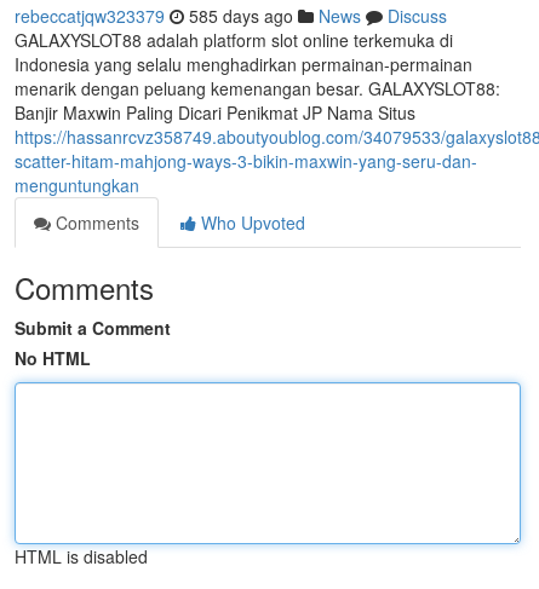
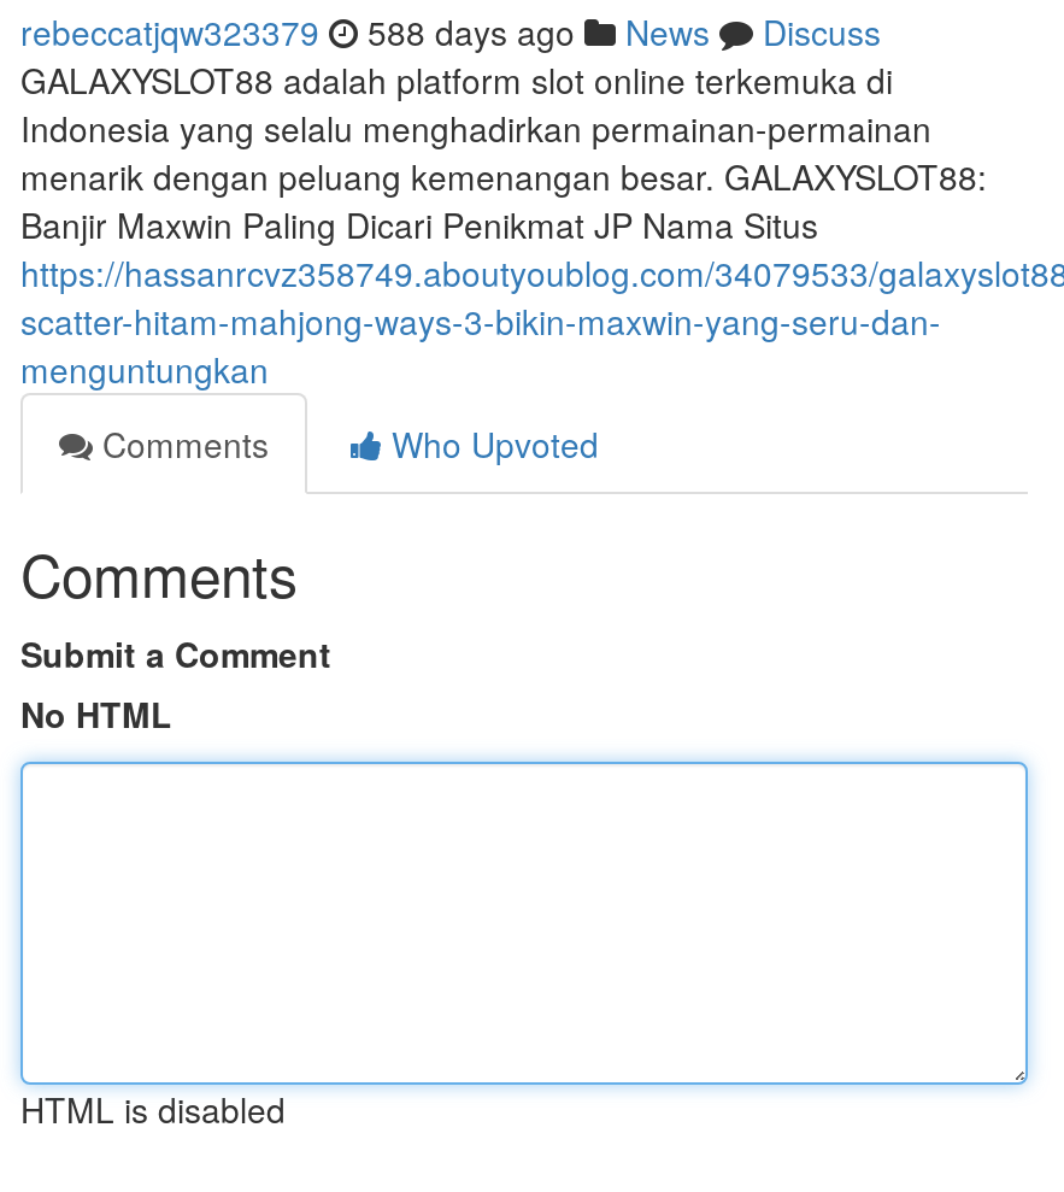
[15,4,447,28] rebeccatjqw323379 585 days ago News Discuss -> [20,7,881,55] rebeccatjqw323379 588 days ago News Discuss

